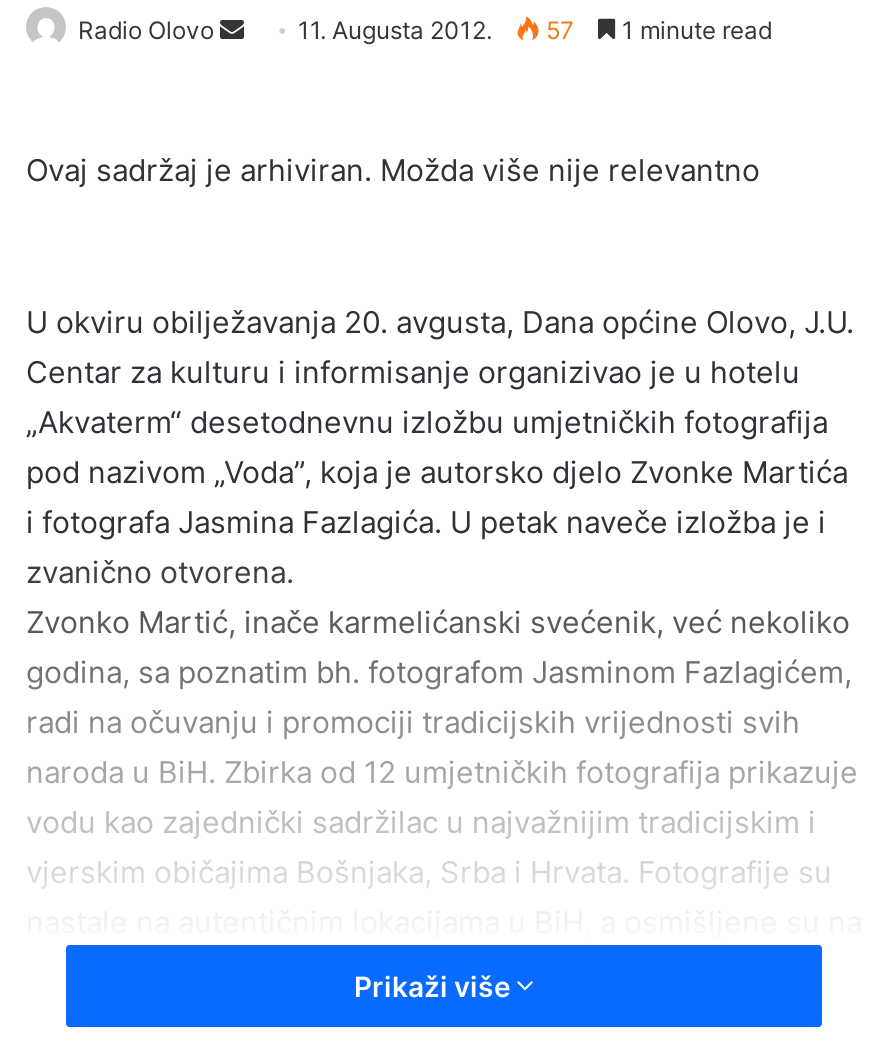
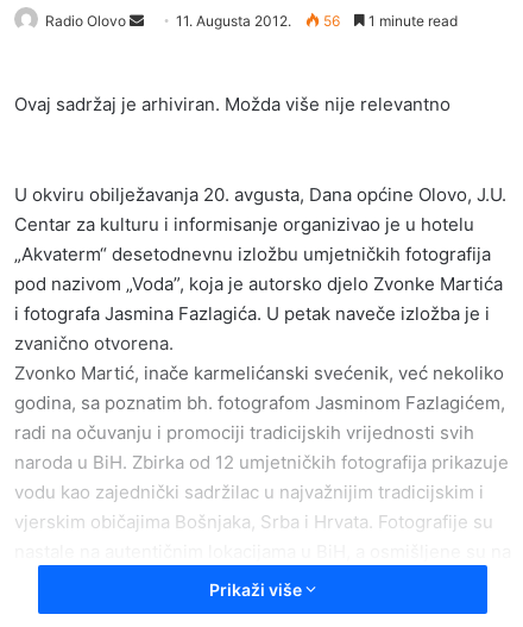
[540,14,574,44] 57 -> [320,12,340,29] 56

